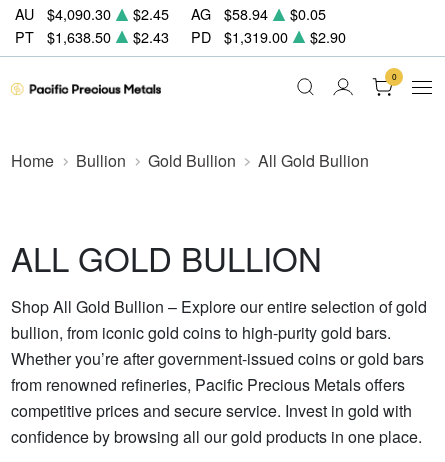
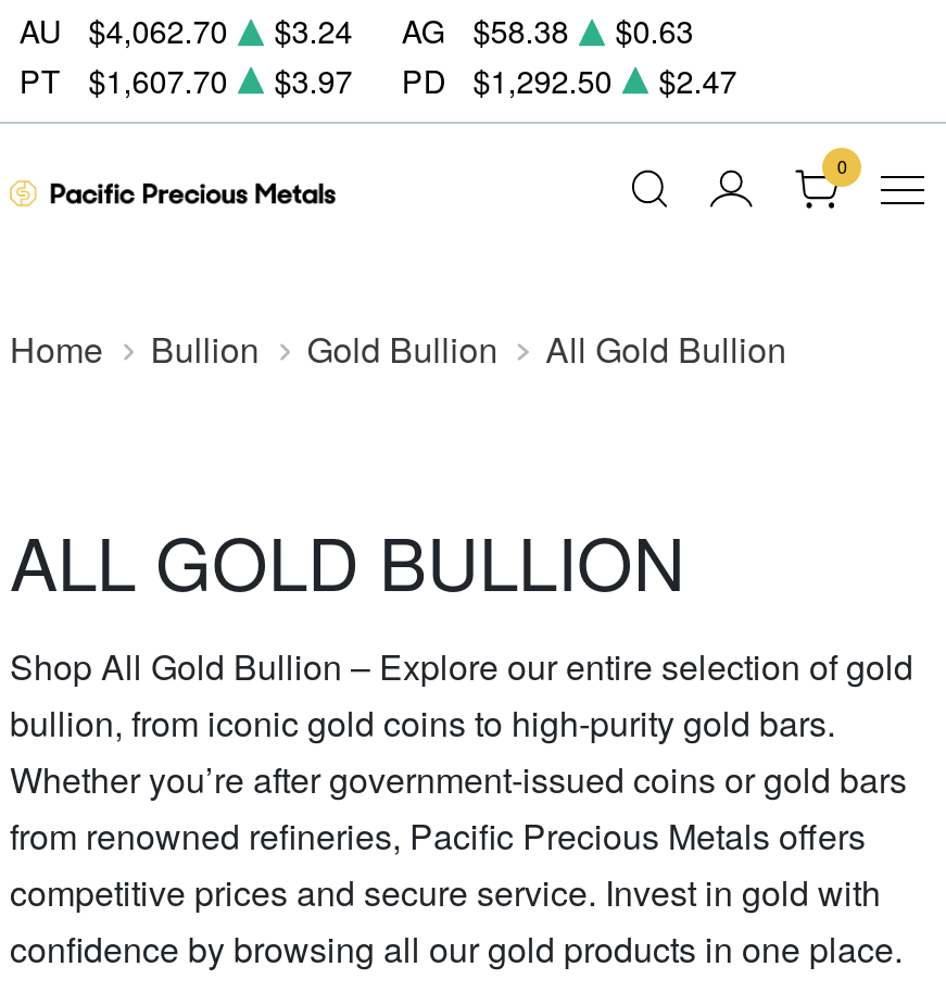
[47,3,111,24] $4,090.30 -> [88,7,227,52] $4,062.70
[133,3,169,24] $2.45 -> [274,7,352,52] $3.24
[224,3,268,24] $58.94 -> [473,7,568,52] $58.38
[290,3,326,24] $0.05 -> [615,7,693,52] $0.63
[47,26,111,47] $1,638.50 -> [88,56,227,101] $1,607.70
[133,26,169,47] $2.43 -> [274,56,352,101] $3.97
[224,26,288,47] $1,319.00 -> [473,56,612,101] $1,292.50
[310,26,346,47] $2.90 -> [659,56,737,101] $2.47

